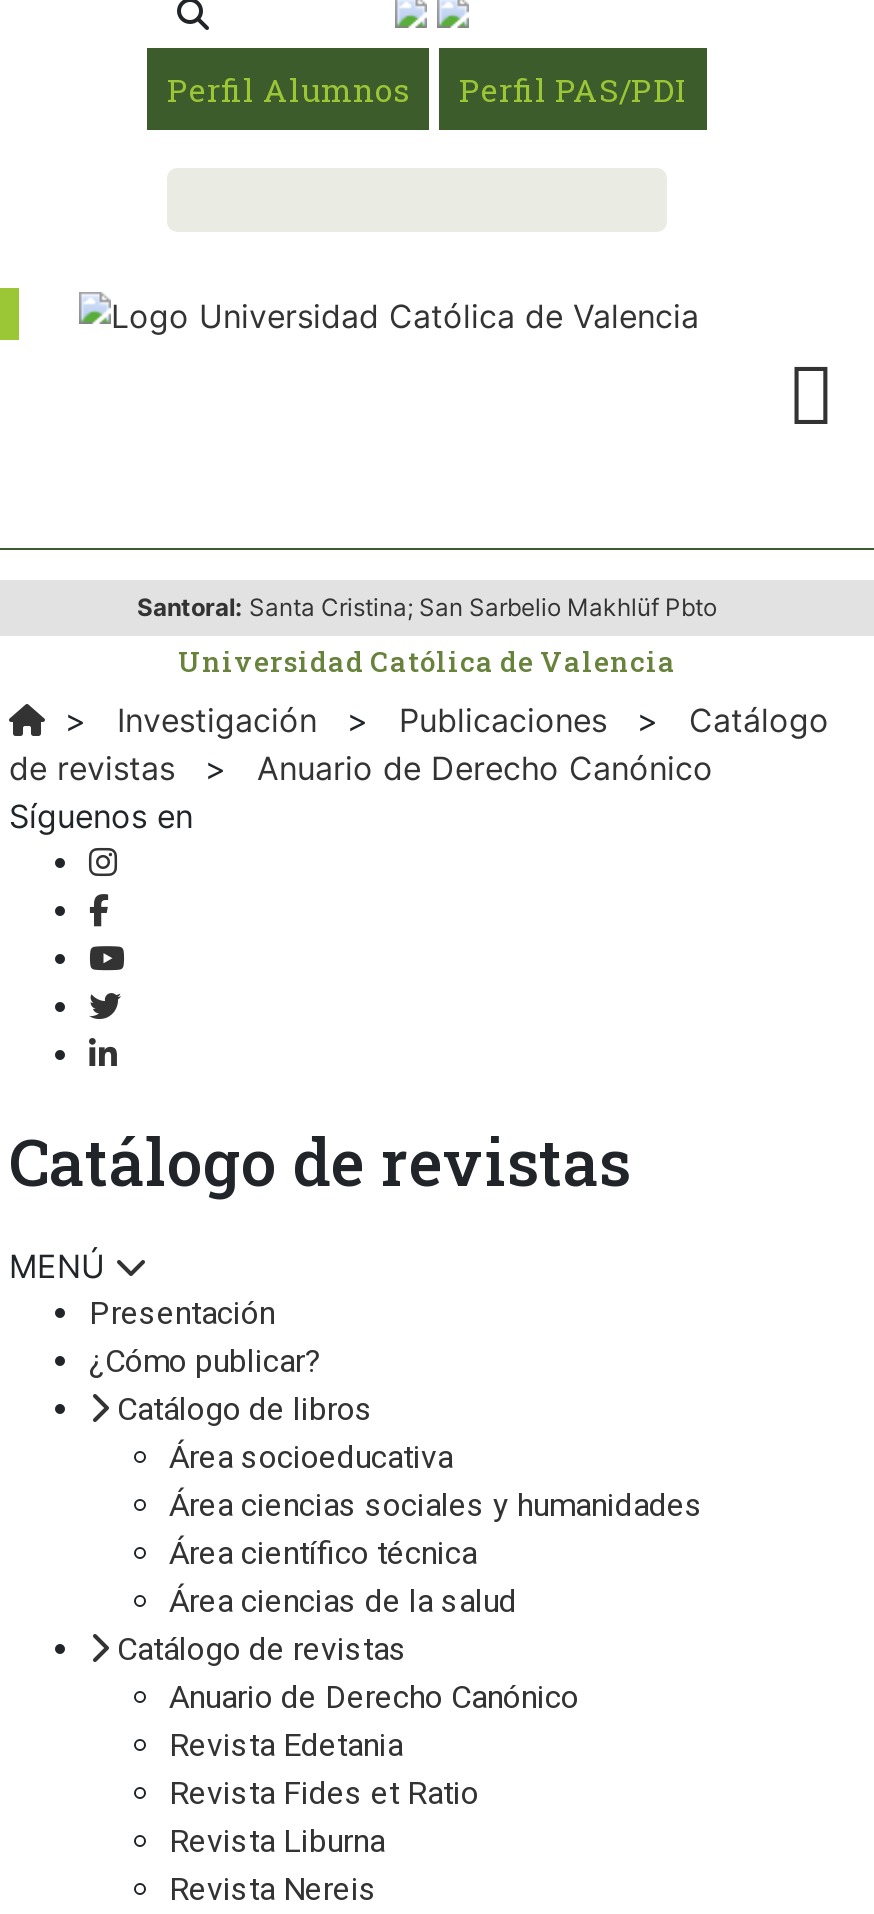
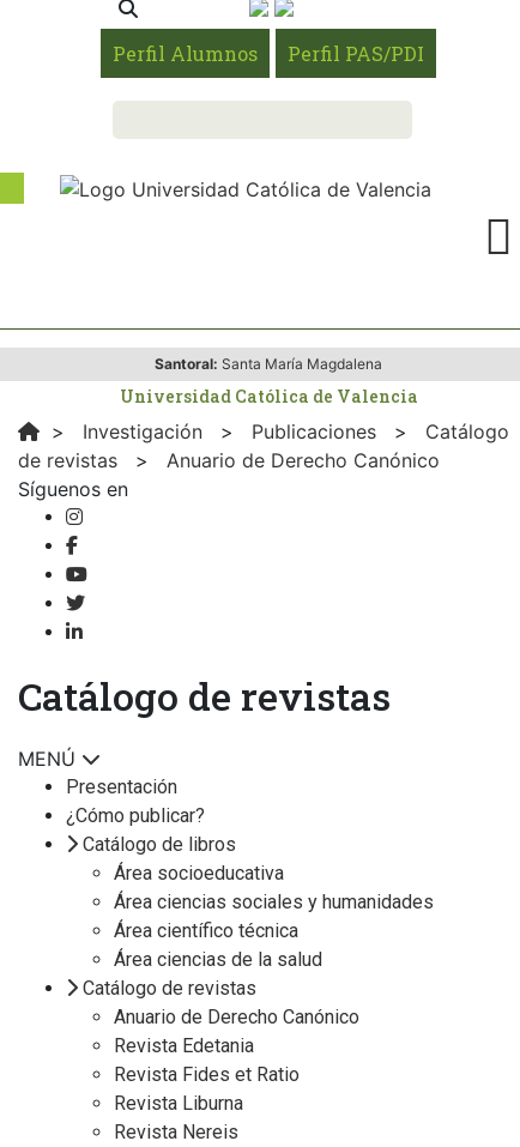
[137,592,717,622] Santoral: Santa Cristina; San Sarbelio Makhlüf Pbto -> [155,355,382,373] Santoral: Santa María Magdalena

